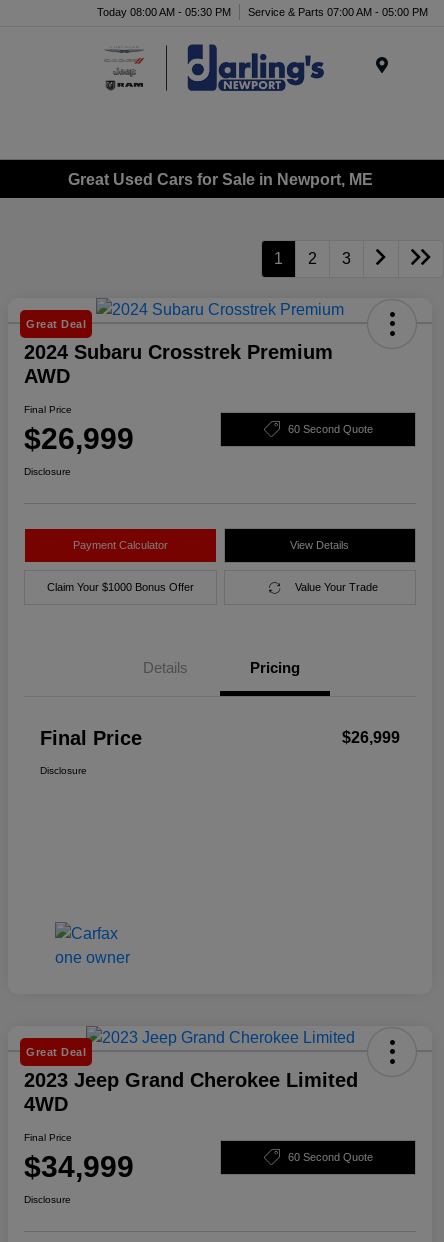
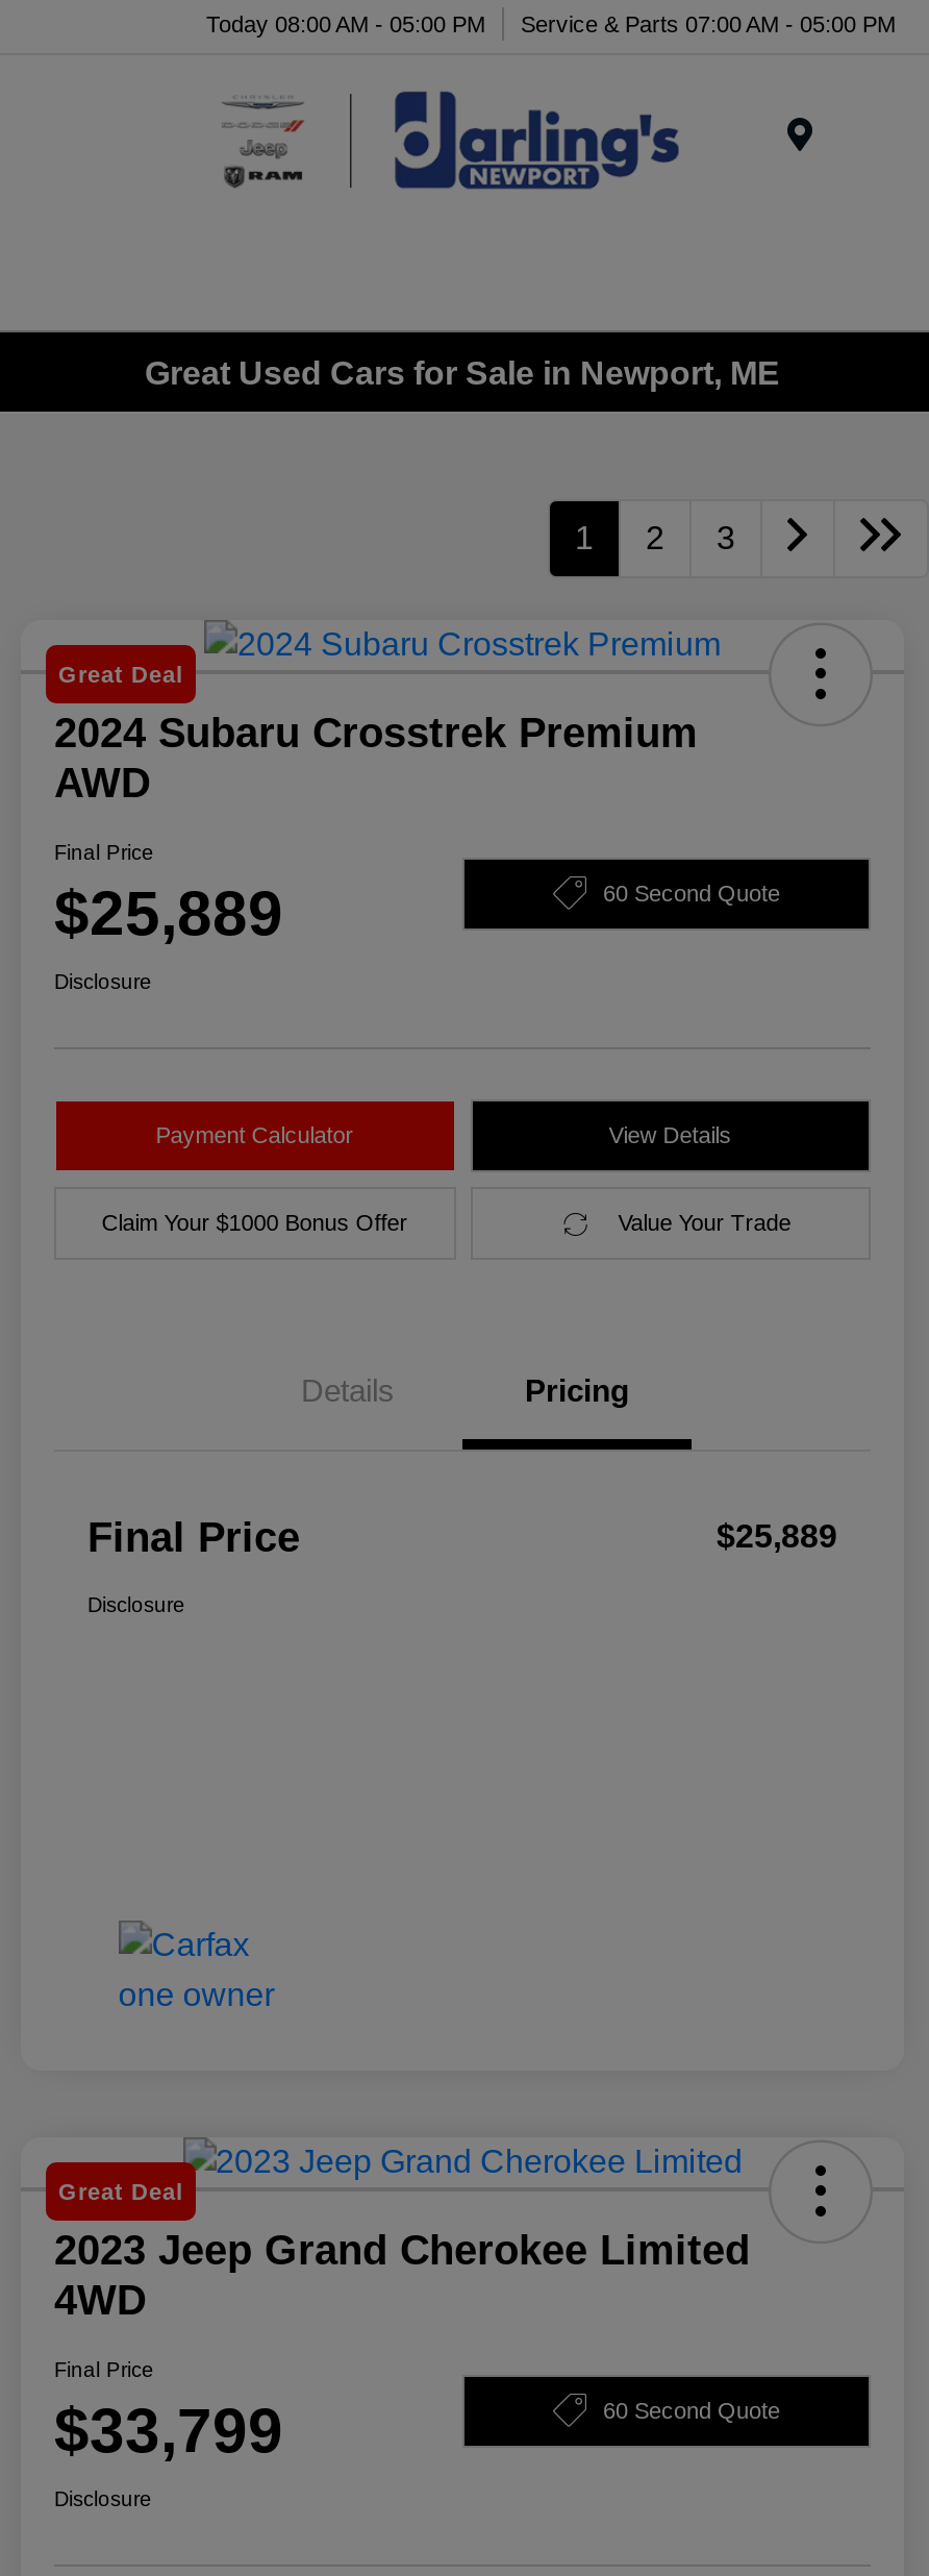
[97,5,428,17] Today 08:00 AM - 05:30 PM Service & Parts 07:00 AM - 05:00 PM -> [206,10,896,35] Today 08:00 AM - 05:00 PM Service & Parts 07:00 AM - 05:00 PM
[24,422,134,455] $26,999 -> [54,879,283,948] $25,889
[342,729,400,746] $26,999 -> [717,1519,837,1554] $25,889
[24,1150,134,1183] $34,999 -> [54,2396,283,2465] $33,799

